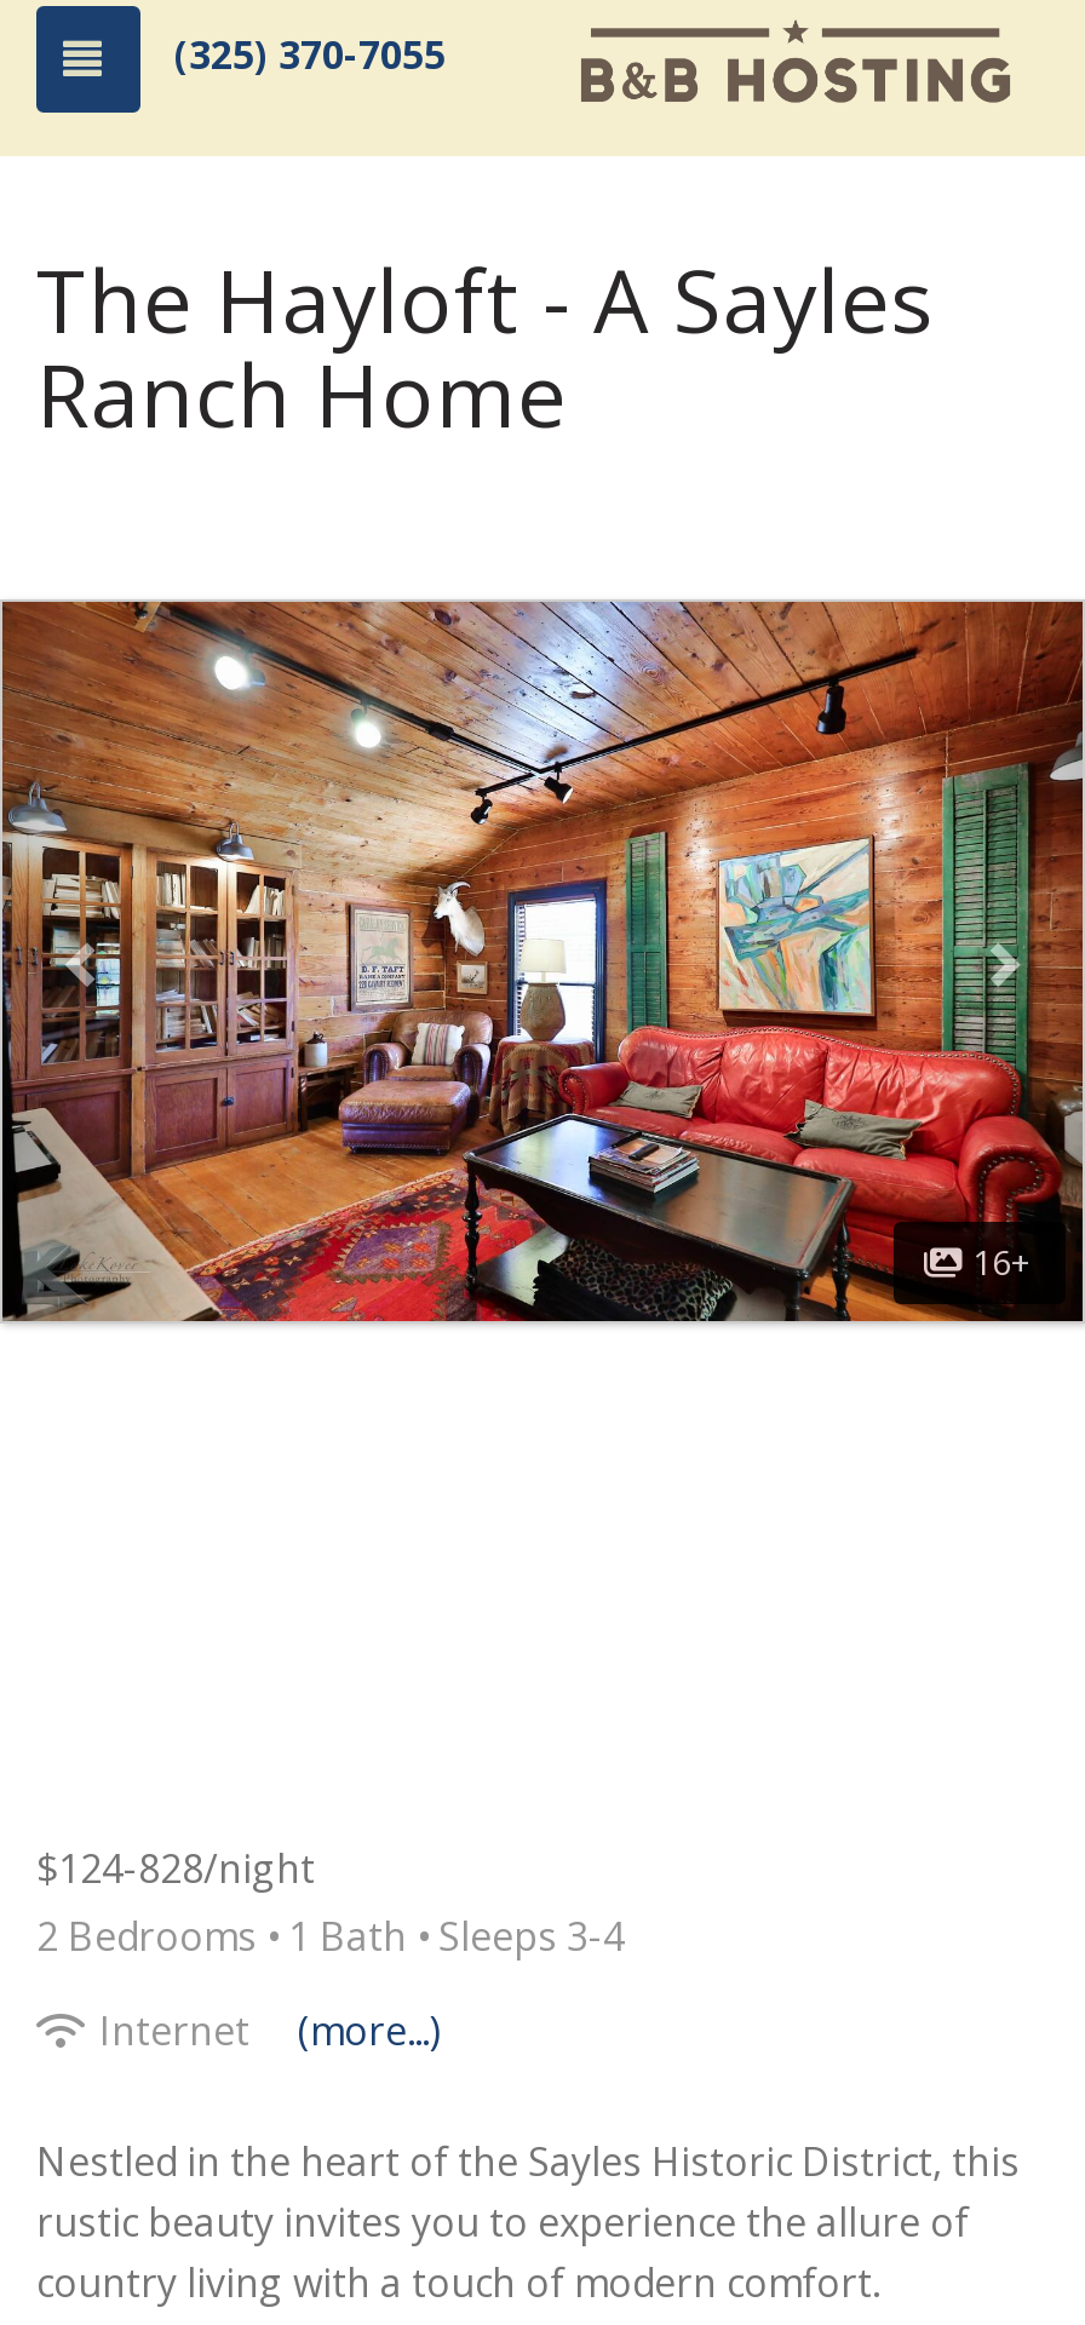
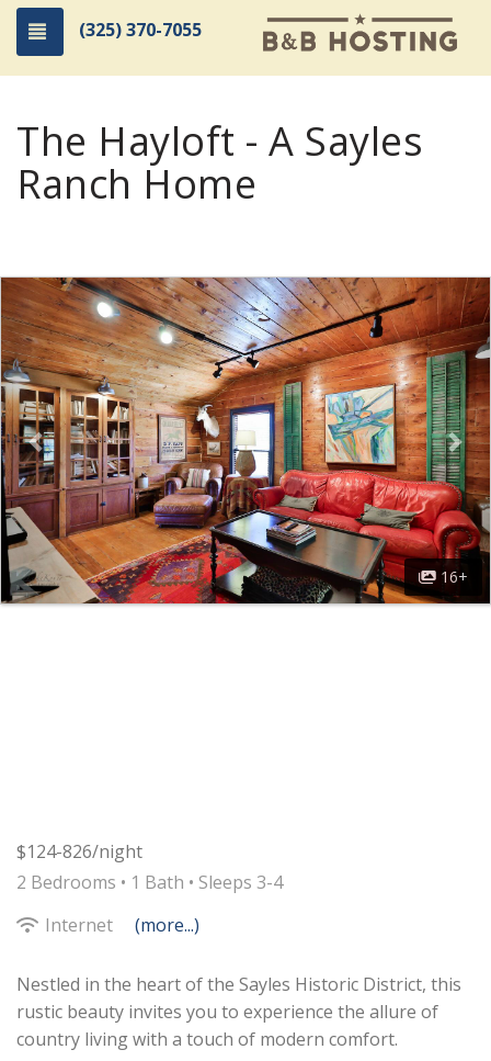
[36,1843,315,1896] $124-828/night -> [16,840,142,864] $124-826/night

